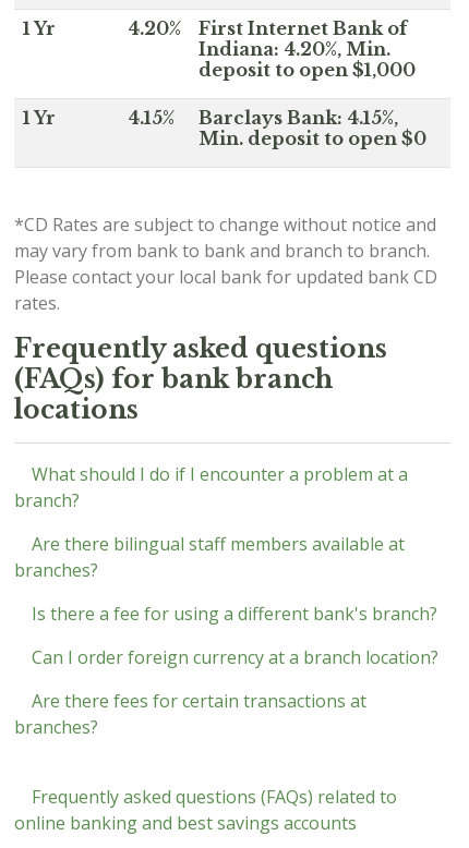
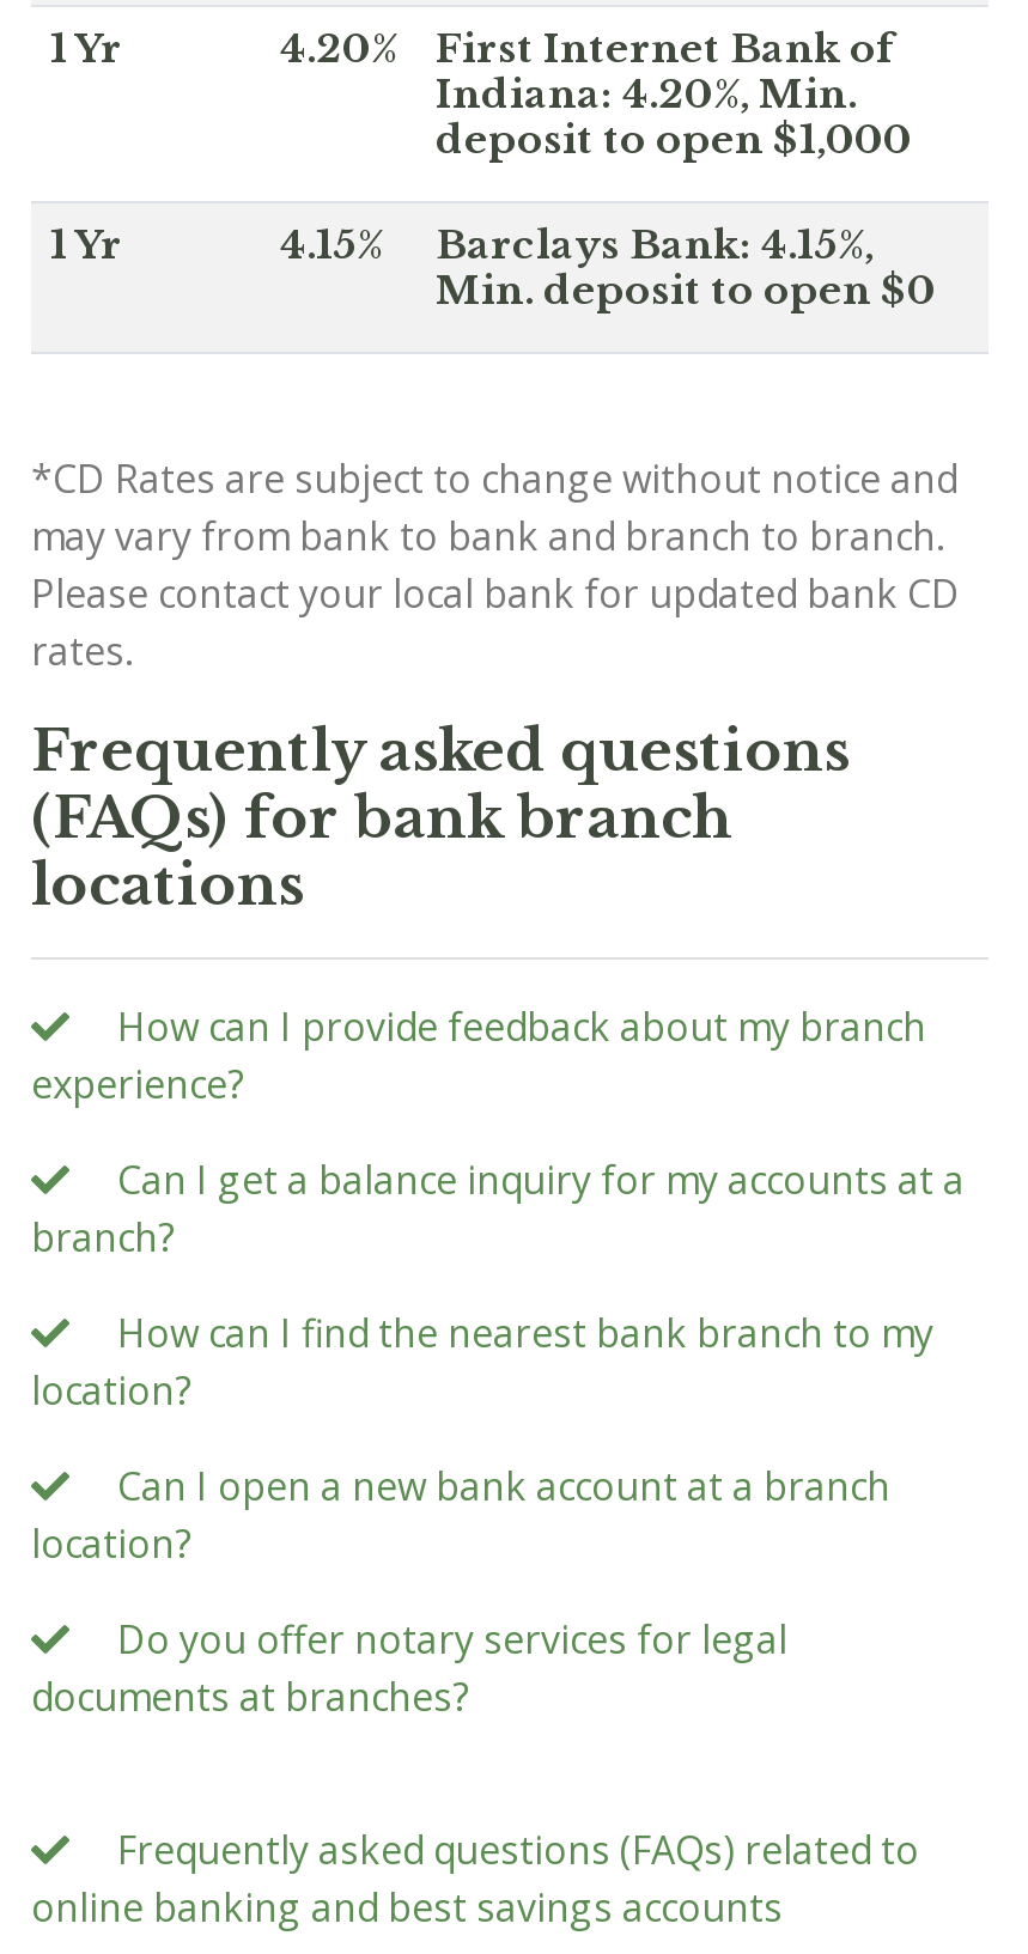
[32,462,408,486] What should I do if I encounter a problem at a -> [31,1000,965,1205] How can I provide feedback about my branch | experience? | Can I get a balance inquiry for my accounts at a
moved [14,488,80,512] -> [31,1210,175,1263]: branch?
[14,532,438,739] Are there bilingual staff members available at | branches? | Is there a fee for using a different bank's branch? | Can I order foreign currency at a branch location? | Are there fees for certain transactions at | branches? -> [31,1306,933,1722] How can I find the nearest bank branch to my | location? | Can I open a new bank account at a branch | location? | Do you offer notary services for legal | documents at branches?

